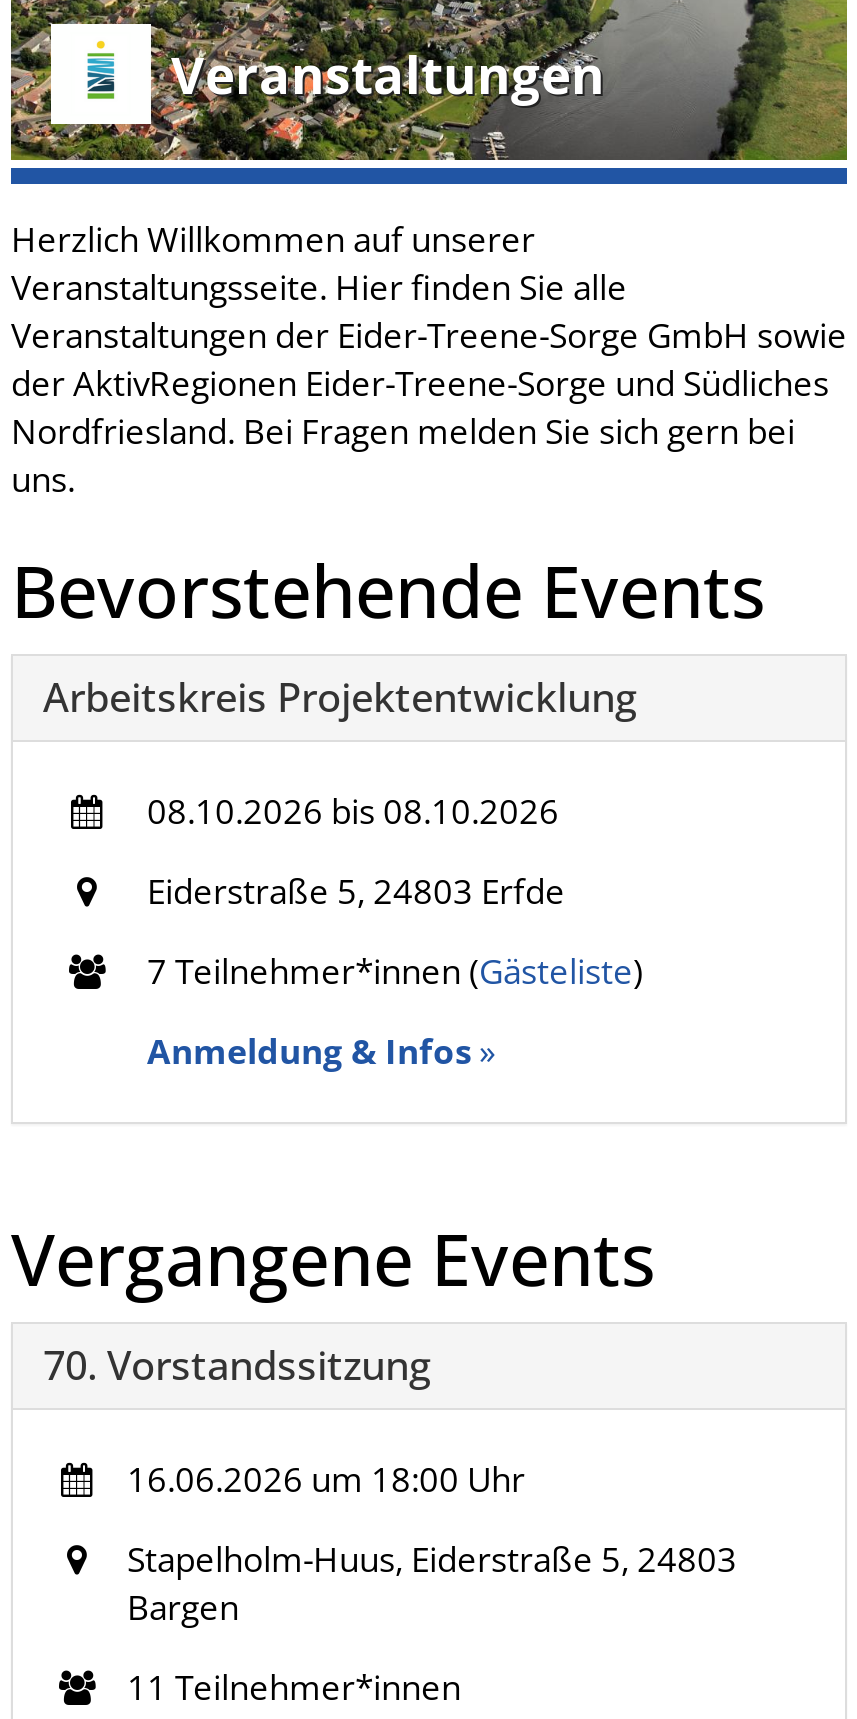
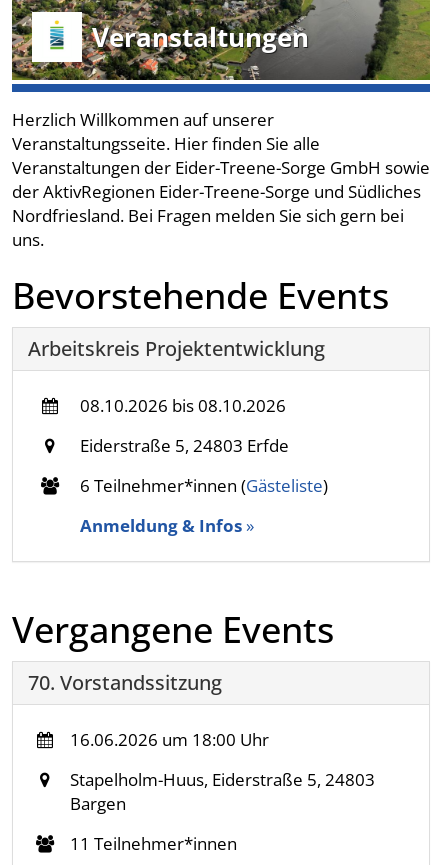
[147,948,643,994] 7 Teilnehmer*innen (Gästeliste) -> [80,474,328,497] 6 Teilnehmer*innen (Gästeliste)

